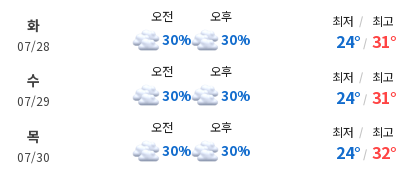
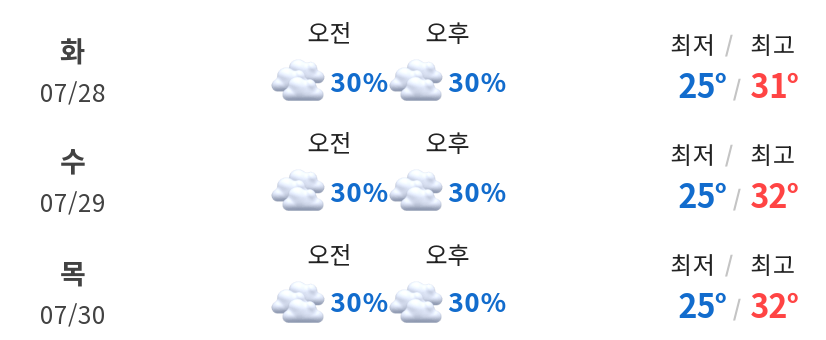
[336,29,397,53] 24° 31° -> [679,59,801,107] 25° 31°
[336,85,361,109] 24° -> [679,170,729,218] 25°
[372,85,397,109] 31° -> [751,170,801,218] 32°
[336,140,397,164] 24° 32° -> [679,280,801,328] 25° 32°

